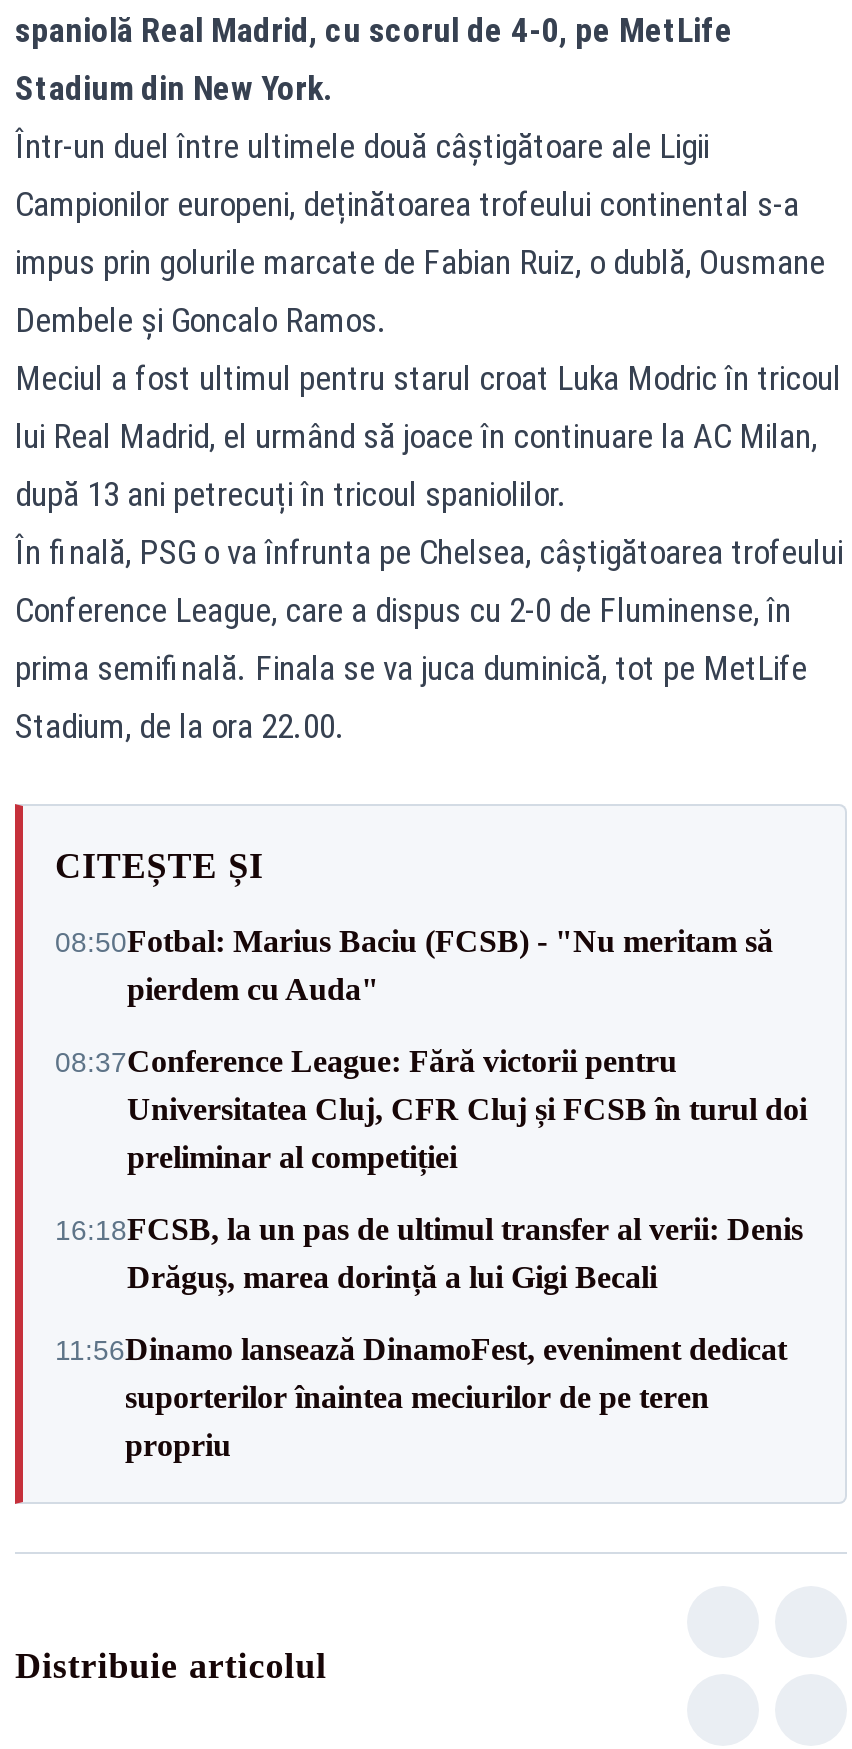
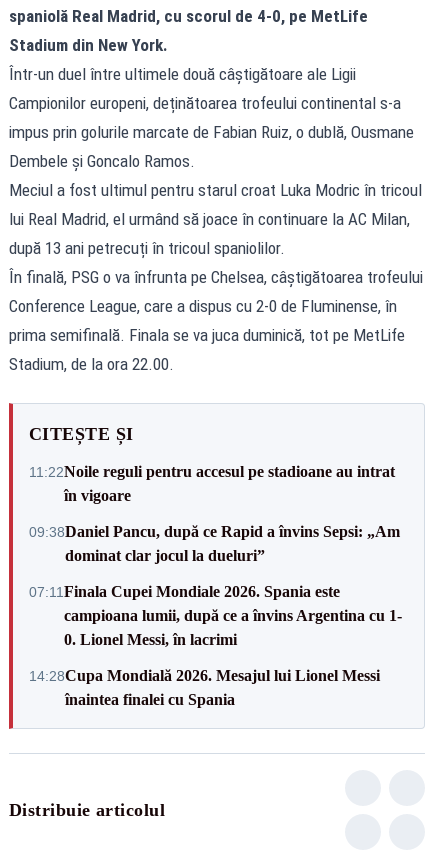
[55,924,773,1006] 08:50Fotbal: Marius Baciu (FCSB) - "Nu meritam să | pierdem cu Auda" -> [29,462,395,503] 11:22Noile reguli pentru accesul pe stadioane au intrat | în vigoare
[55,1044,807,1174] 08:37Conference League: Fără victorii pentru | Universitatea Cluj, CFR Cluj și FCSB în turul doi | preliminar al competiției -> [29,522,400,563] 09:38Daniel Pancu, după ce Rapid a învins Sepsi: „Am | dominat clar jocul la dueluri”
[55,1212,803,1294] 16:18FCSB, la un pas de ultimul transfer al verii: Denis | Drăguș, marea dorință a lui Gigi Becali -> [29,582,402,647] 07:11 Finala Cupei Mondiale 2026. Spania este | campioana lumii, după ce a învins Argentina cu 1- | 0. Lionel Messi, în lacrimi
[55,1332,787,1462] 11:56Dinamo lansează DinamoFest, eveniment dedicat | suporterilor înaintea meciurilor de pe teren | propriu -> [29,666,380,707] 14:28Cupa Mondială 2026. Mesajul lui Lionel Messi | înaintea finalei cu Spania

